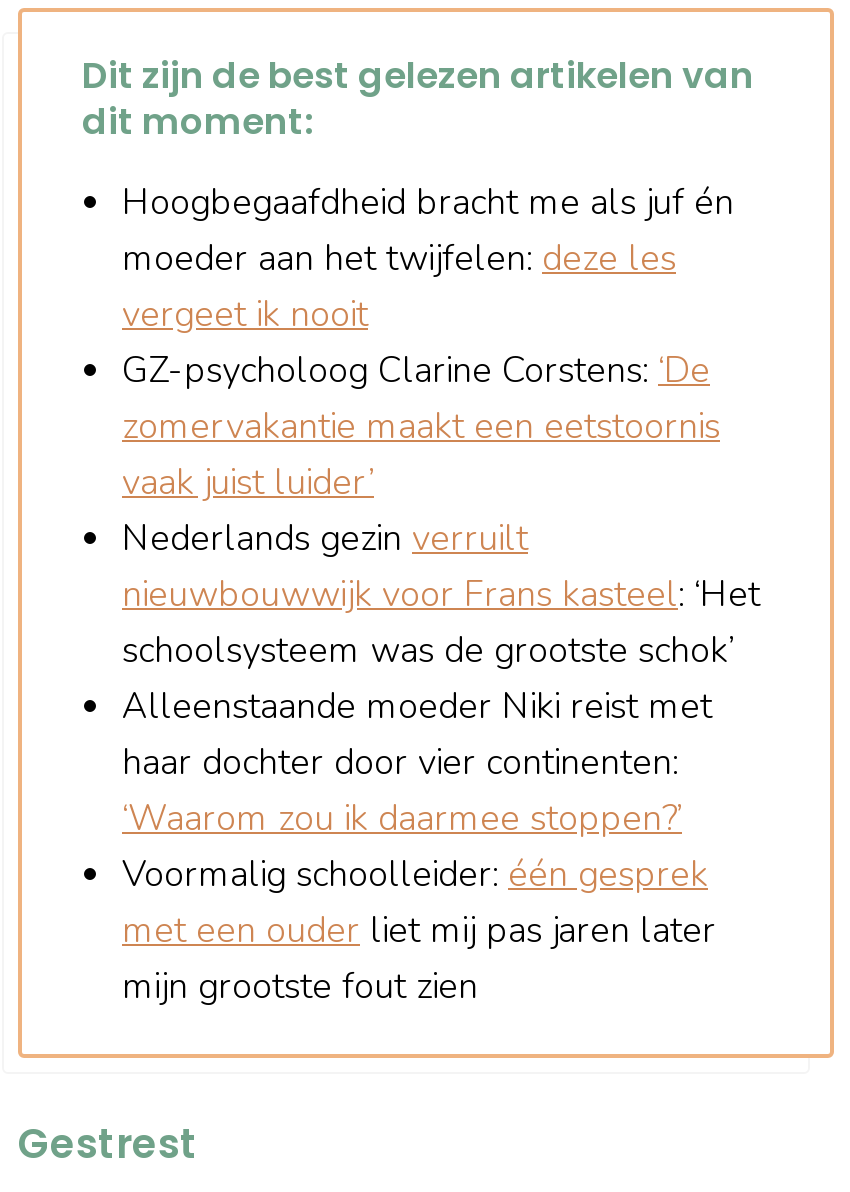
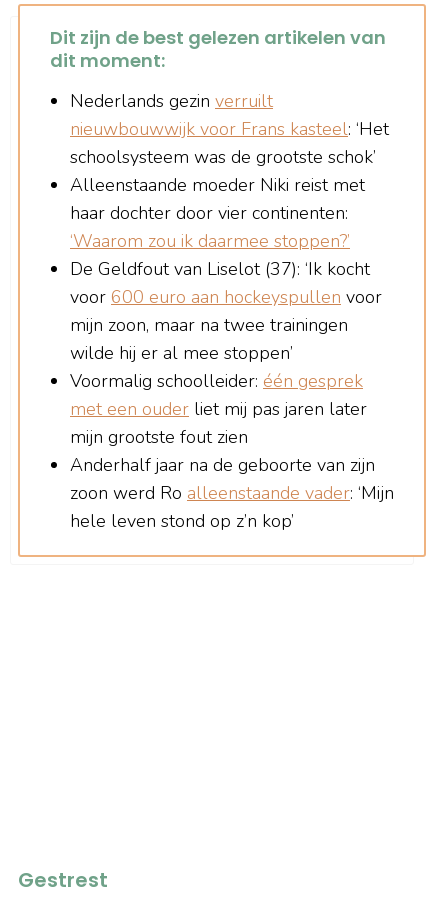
[122,177,734,505] Hoogbegaafdheid bracht me als juf én | moeder aan het twijfelen: deze les | vergeet ik nooit | GZ-psycholoog Clarine Corstens: ‘De | zomervakantie maakt een eetstoornis | vaak juist luider’ -> none
moved [122,513,760,841] -> [70,88,389,252]: Nederlands gezin verruilt | nieuwbouwwijk voor Frans kasteel: ‘Het | schoolsysteem was de grootste schok’ | Alleenstaande moeder Niki reist met | haar dochter door vier continenten: | ‘Waarom zou ik daarmee stoppen?’
none -> [70,256,382,364] De Geldfout van Liselot (37): ‘Ik kocht | voor 600 euro aan hockeyspullen voor | mijn zoon, maar na twee trainingen | wilde hij er al mee stoppen’
moved [122,849,716,1009] -> [70,368,367,448]: Voormalig schoolleider: één gesprek | met een ouder liet mij pas jaren later | mijn grootste fout zien
none -> [70,452,394,532] Anderhalf jaar na de geboorte van zijn | zoon werd Ro alleenstaande vader: ‘Mijn | hele leven stond op z’n kop’

